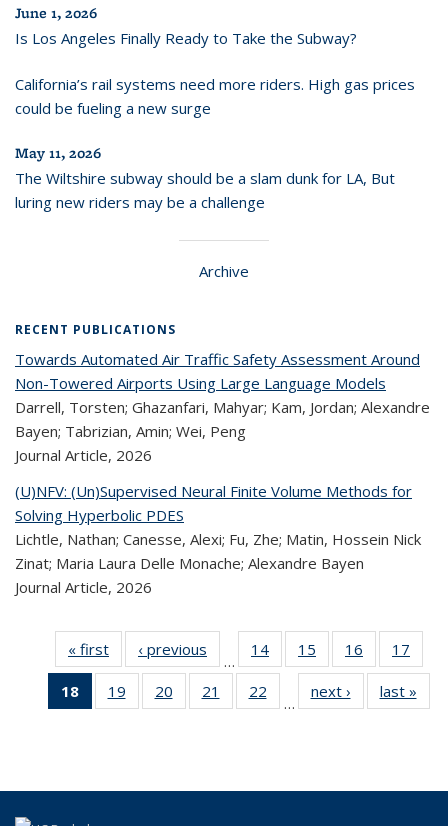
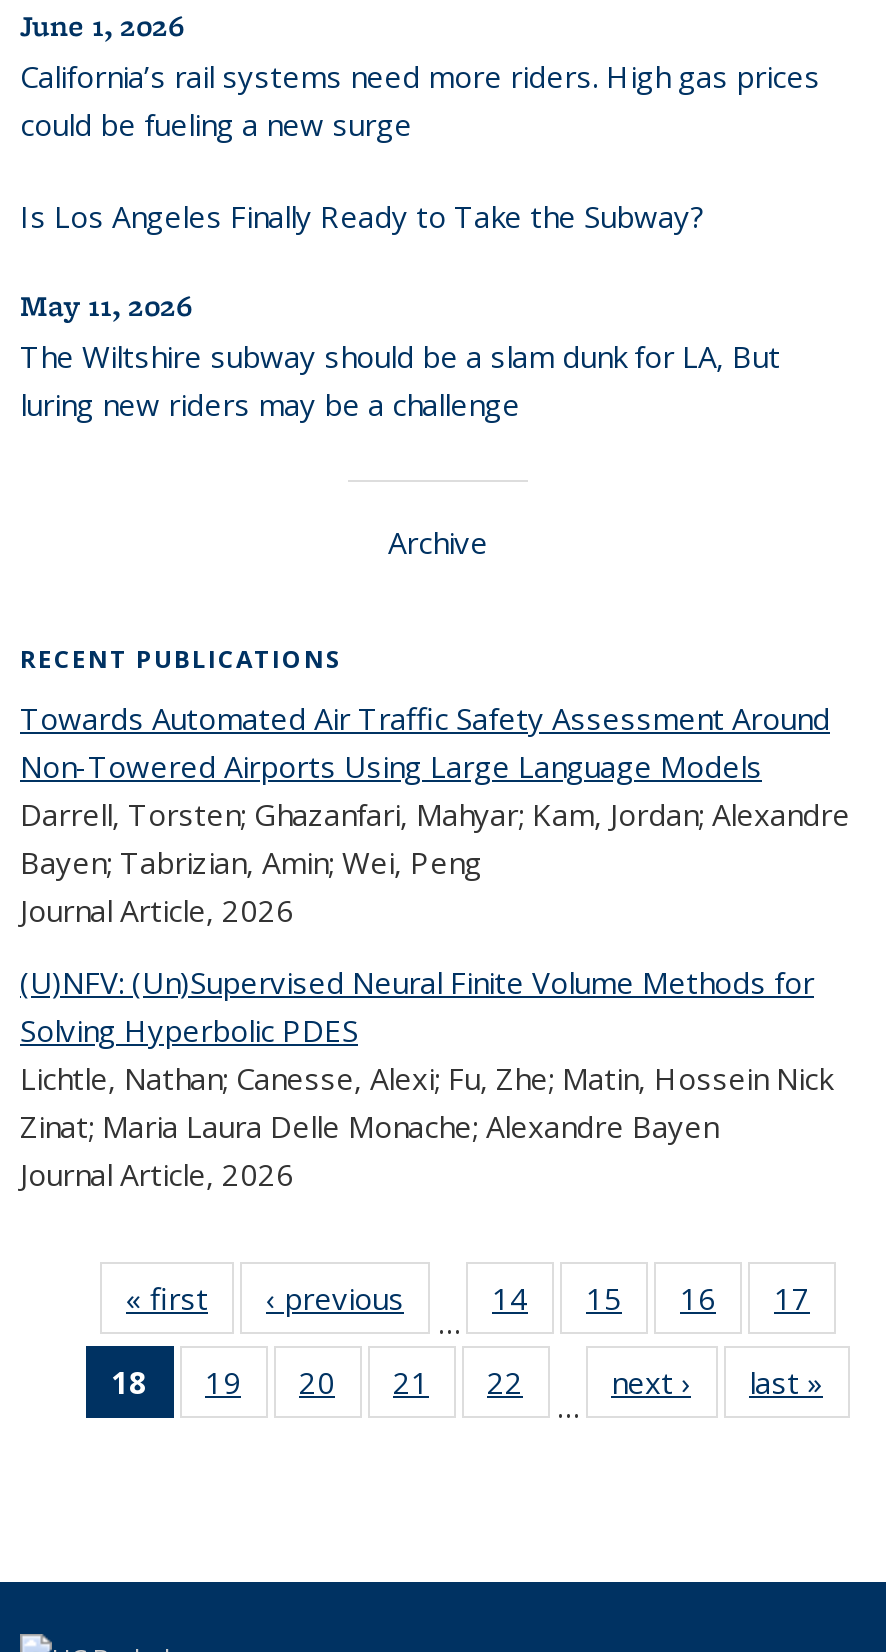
moved [15,28,357,48] -> [20,196,704,236]: Is Los Angeles Finally Ready to Take the Subway?
moved [15,74,415,118] -> [20,56,820,144]: California’s rail systems need more riders. High gas prices | could be fueling a new surge

